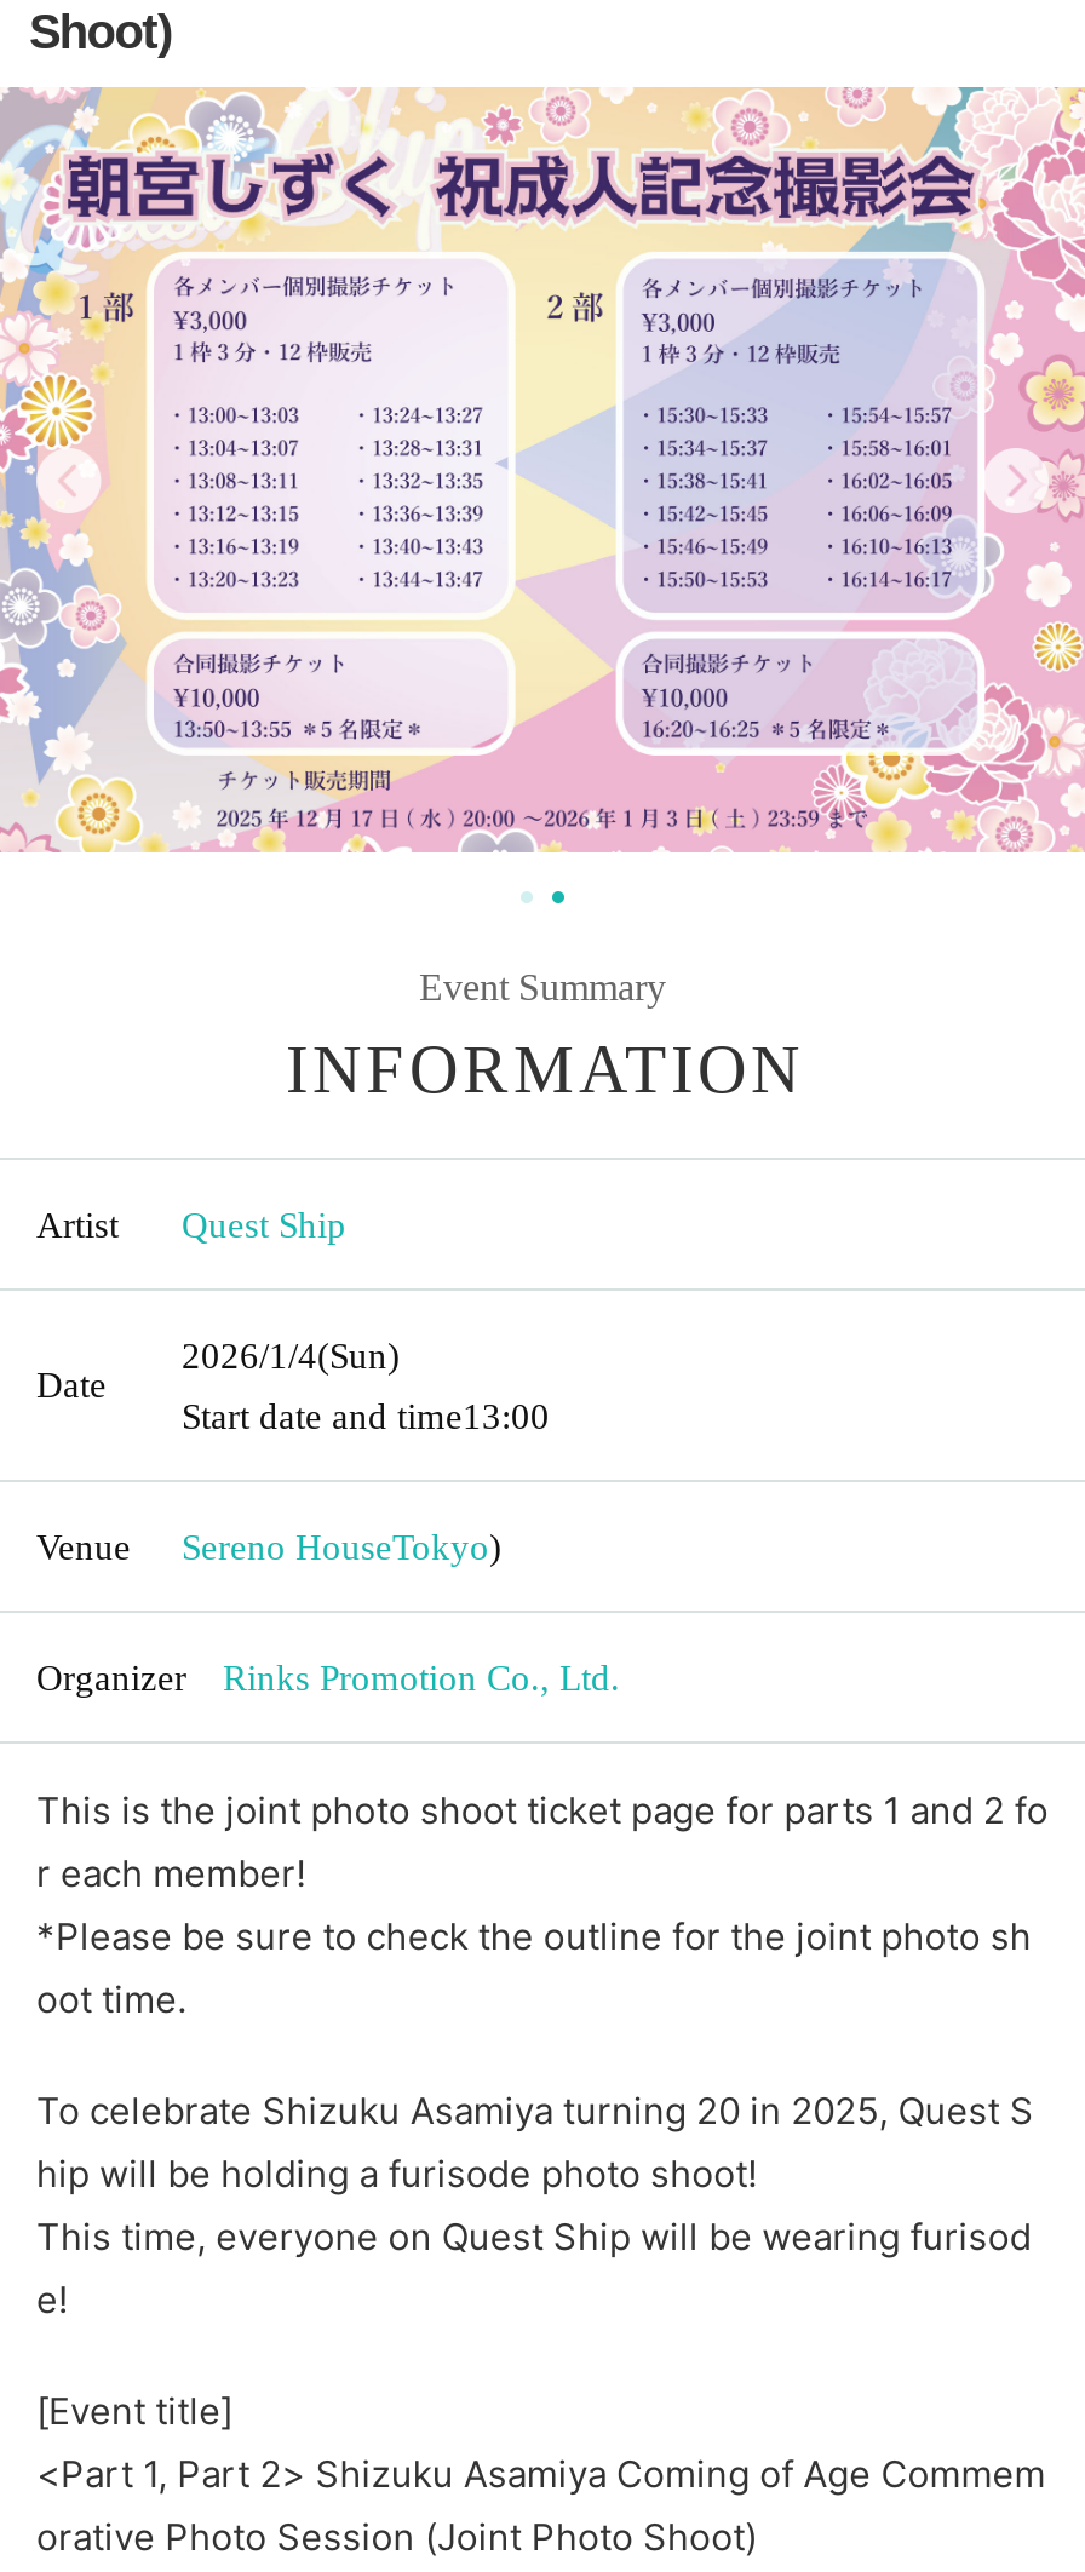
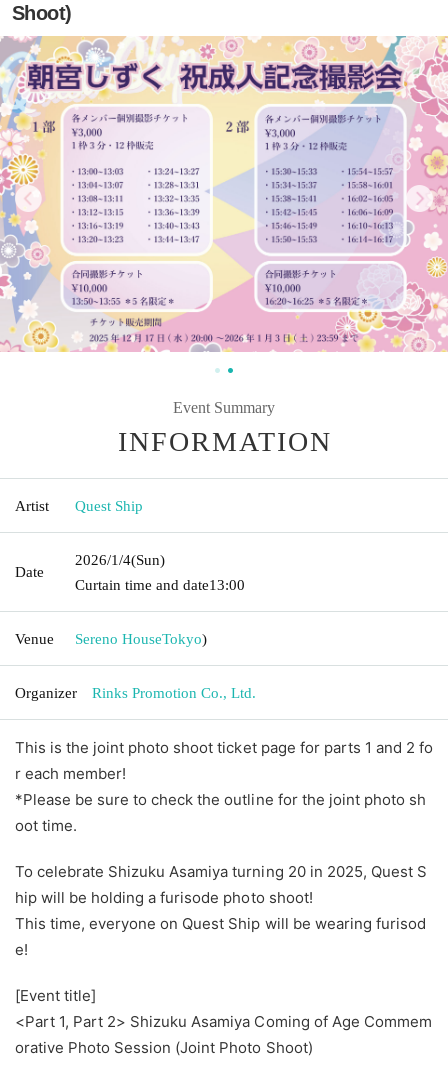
[182,1396,550,1435] Start date and time13:00 -> [75,576,245,592] Curtain time and date13:00

